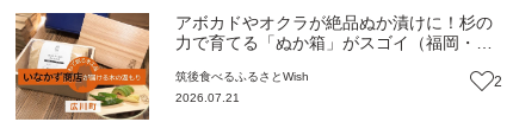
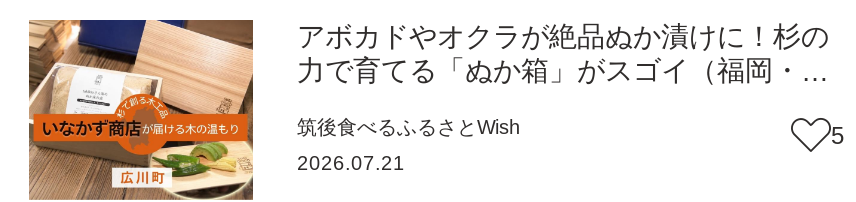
[494,73,502,90] 2 -> [831,122,845,150] 5

